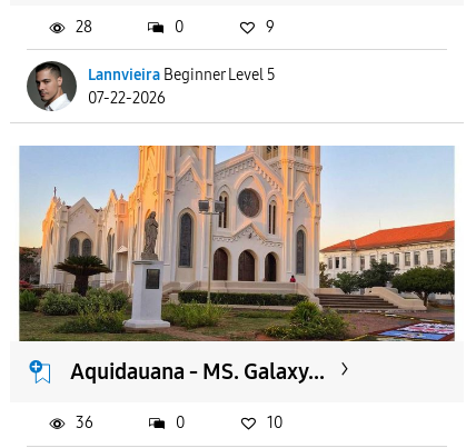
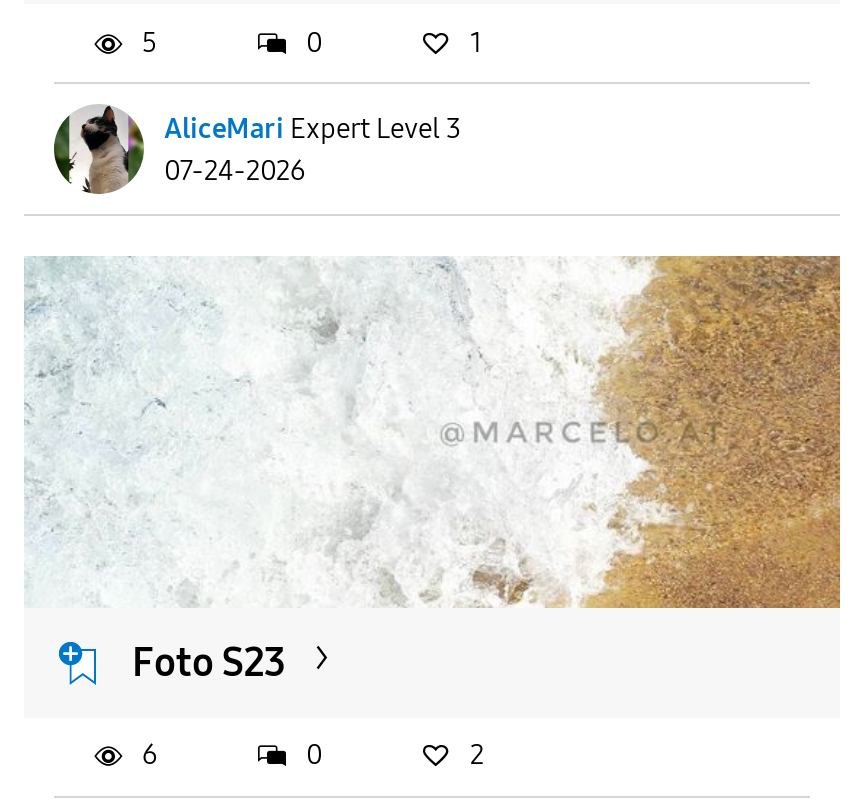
[76,18,92,36] 28 -> [142,26,158,60] 5
[266,18,275,36] 9 -> [470,26,482,60] 1
[28,61,276,111] [image] | Lannvieira Beginner Level 5 | 07-22-2026 -> [54,106,462,194] [image] | AliceMari Expert Level 3 | 07-24-2026
[11,145,464,384] [image] | Aquidauana - MS. Galaxy... -> [22,254,842,685] [image] | Foto S23
[76,414,93,433] 36 -> [142,738,158,772] 6
[267,414,282,433] 10 -> [470,738,484,772] 2

